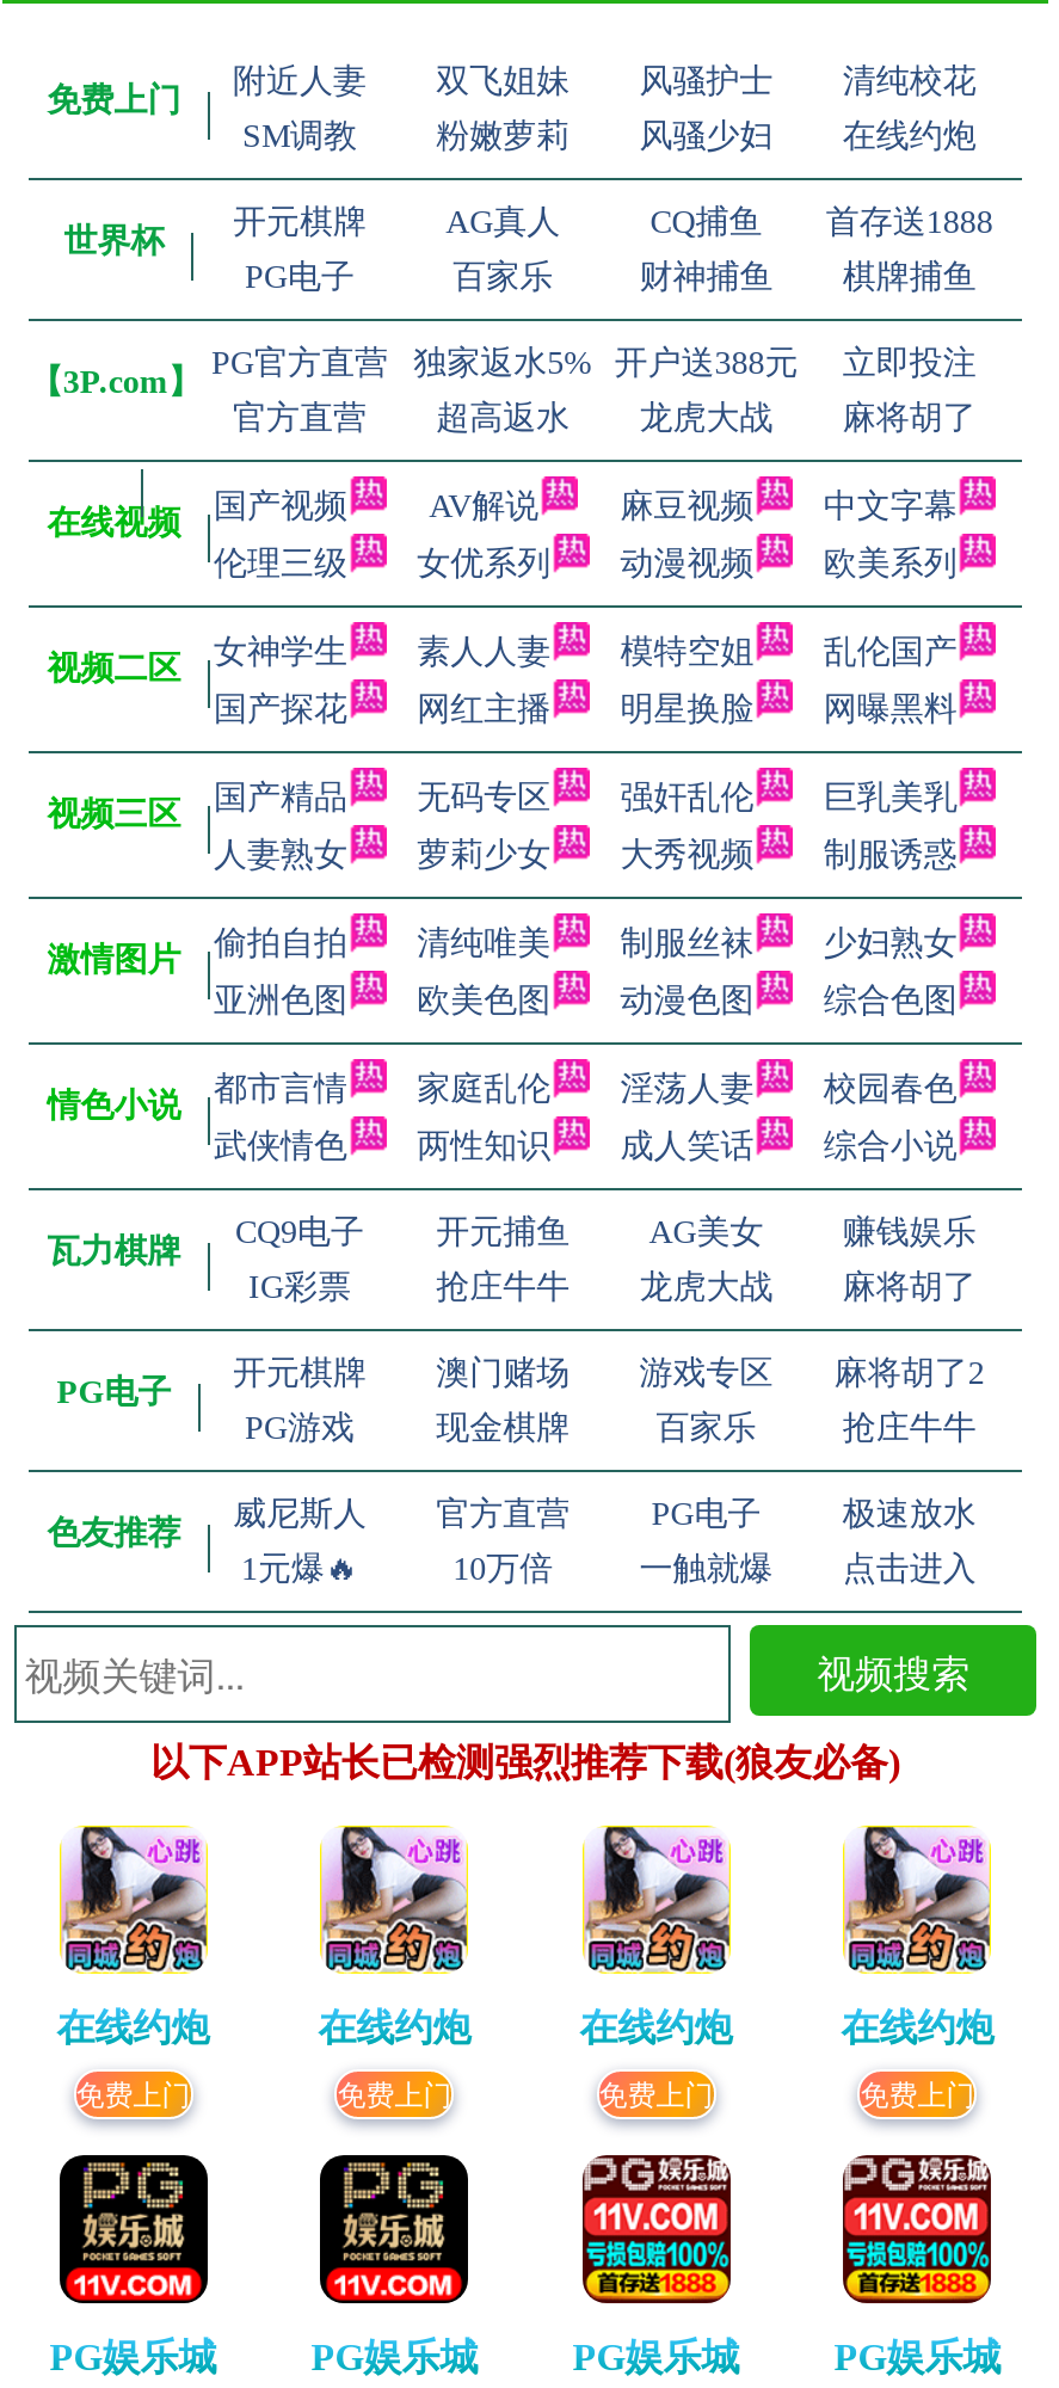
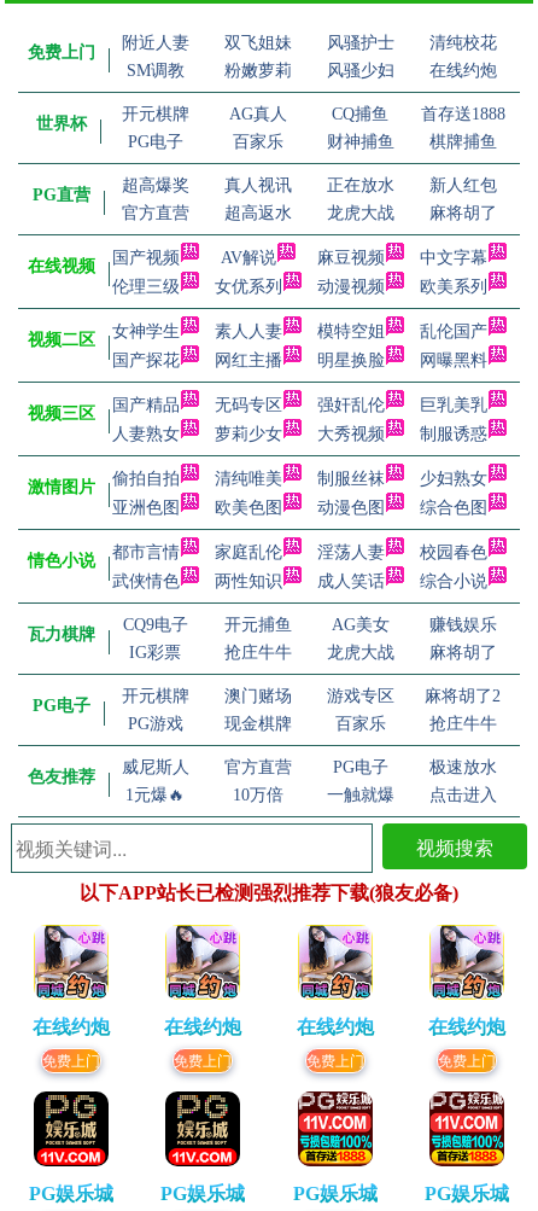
[211,345,976,381] PG官方直营 | 独家返水5% | 开户送388元 | 立即投注 -> [121,176,497,194] 超高爆奖 | 真人视讯 | 正在放水 | 新人红包
[30,364,202,400] 【3P.com】 -> [32,186,90,204] PG直营

